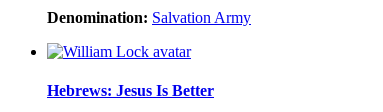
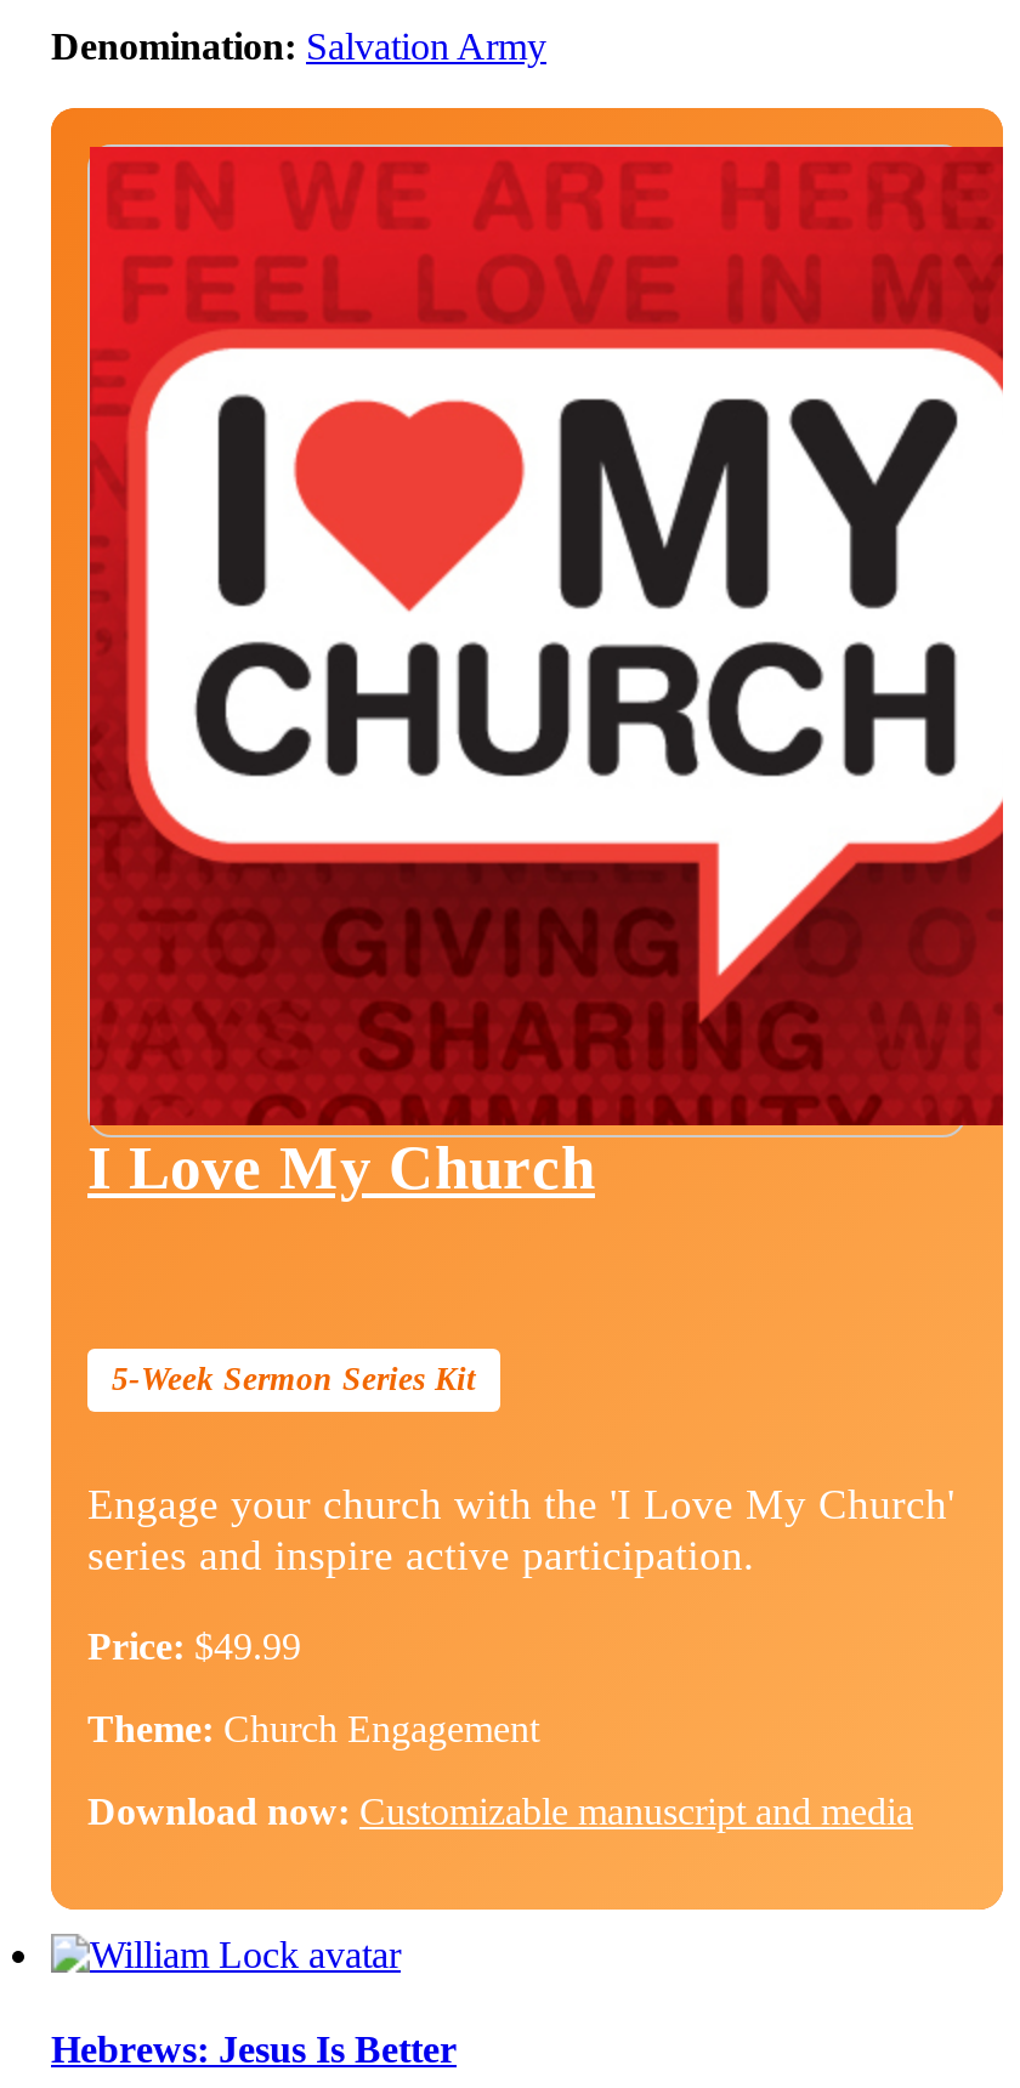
none -> [49,106,1005,1912] [image] | I Love My Church | 5-Week Sermon Series Kit | Engage your church with the 'I Love My Church' | series and inspire active participation. | Price: $49.99 | Theme: Church Engagement | Download now: Customizable manuscript and media

